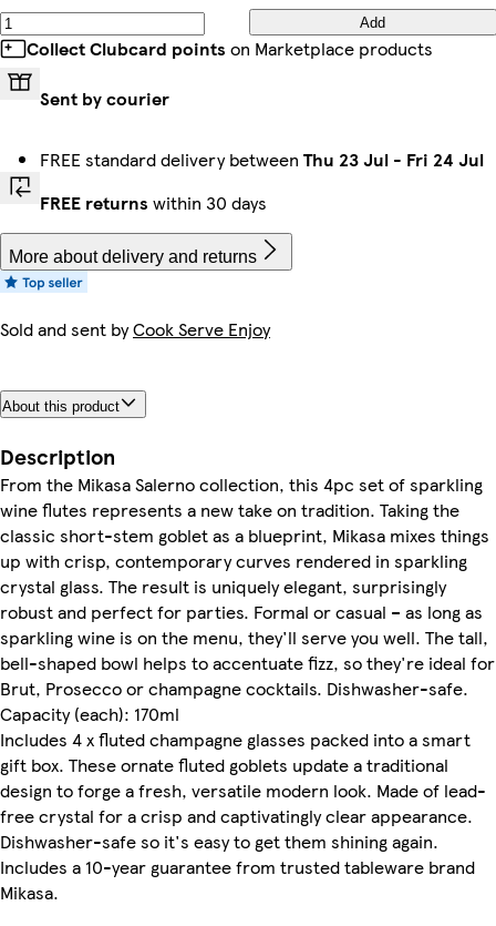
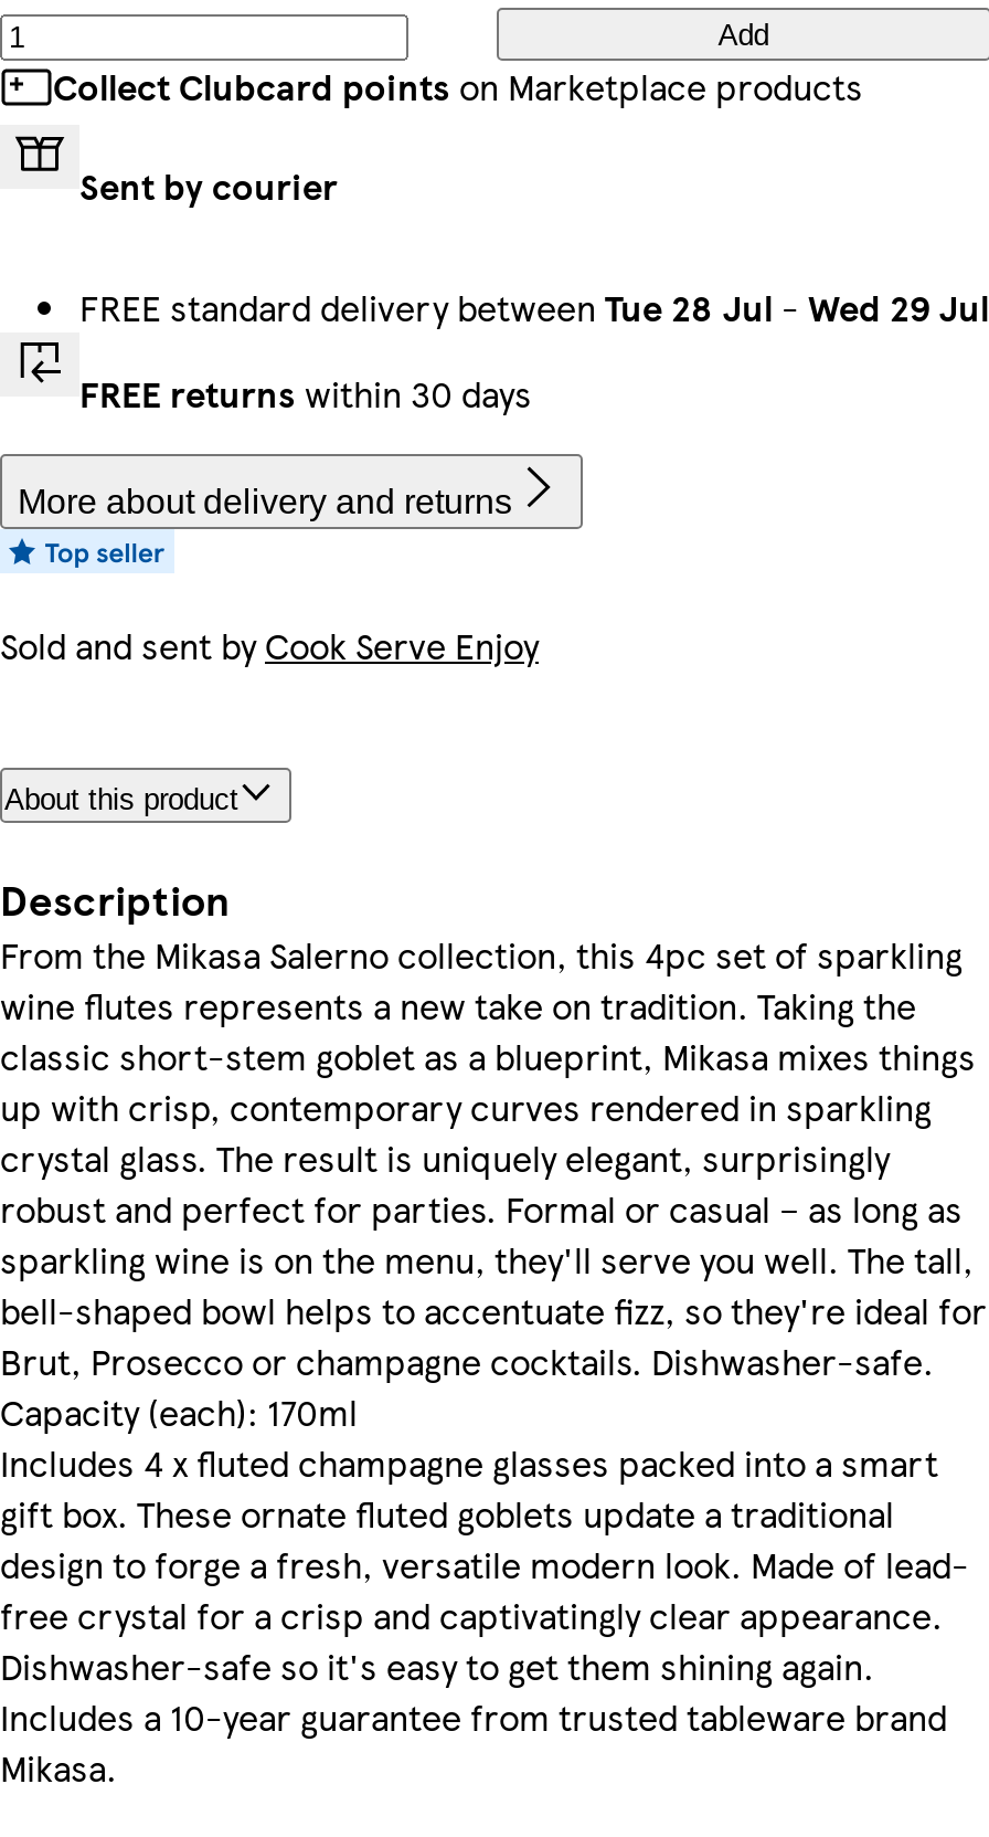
[40,146,484,172] FREE standard delivery between Thu 23 Jul - Fri 24 Jul -> [79,282,989,332] FREE standard delivery between Tue 28 Jul - Wed 29 Jul

